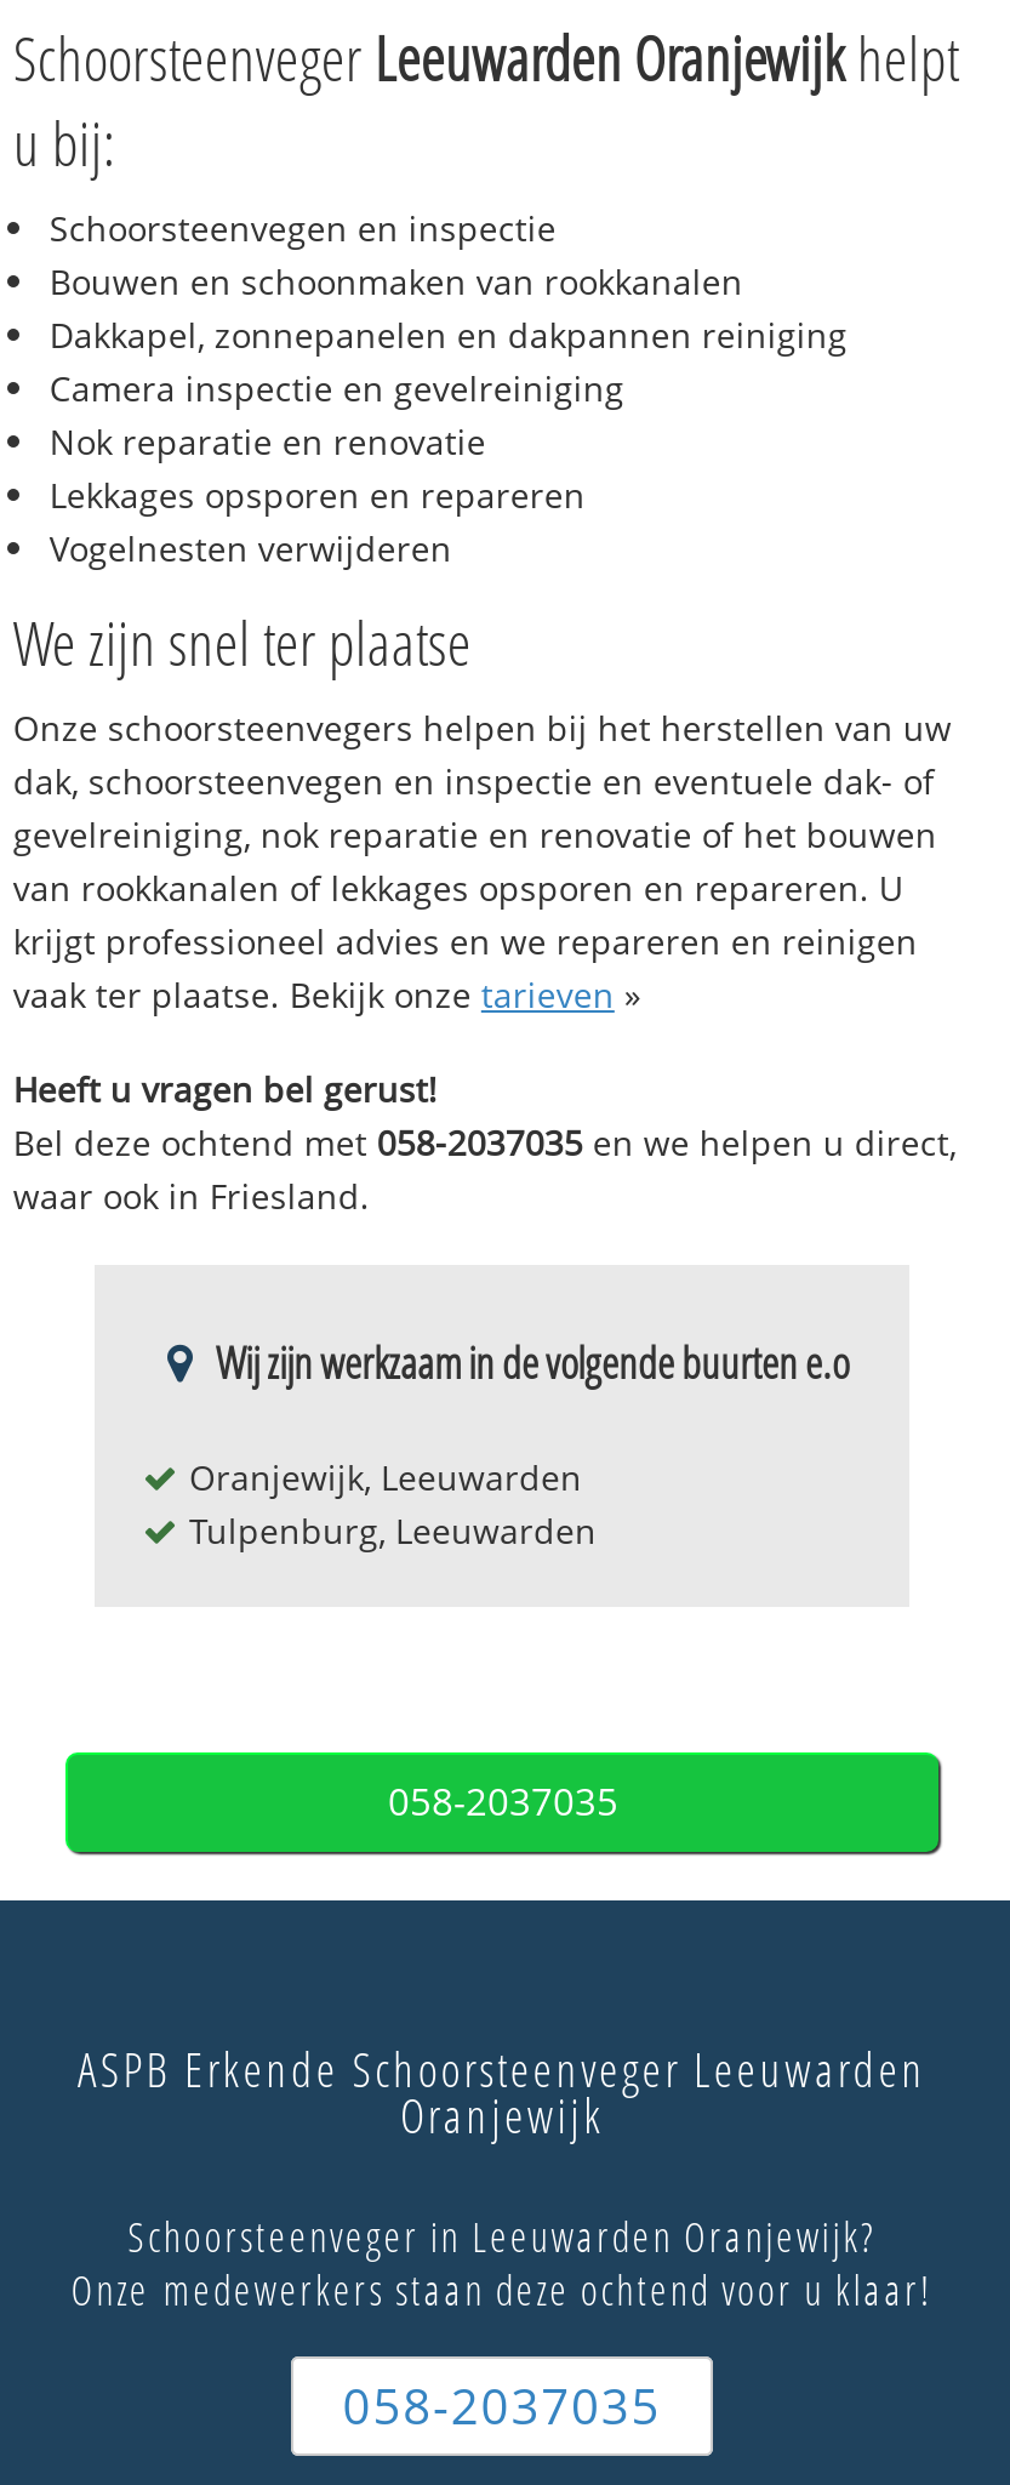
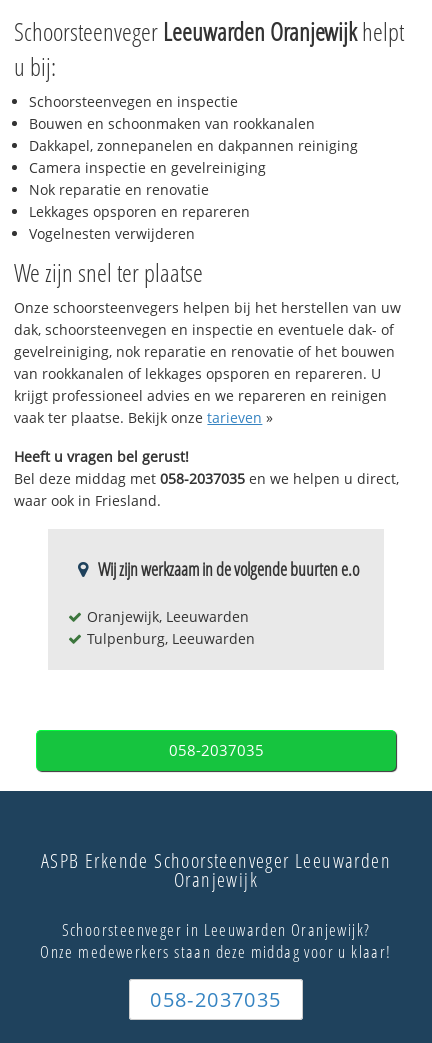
[13,1119,956,1165] Bel deze ochtend met 058-2037035 en we helpen u direct, -> [14,469,399,488] Bel deze middag met 058-2037035 en we helpen u direct,
[71,2261,933,2317] Onze medewerkers staan deze ochtend voor u klaar! -> [40,940,392,963] Onze medewerkers staan deze middag voor u klaar!

